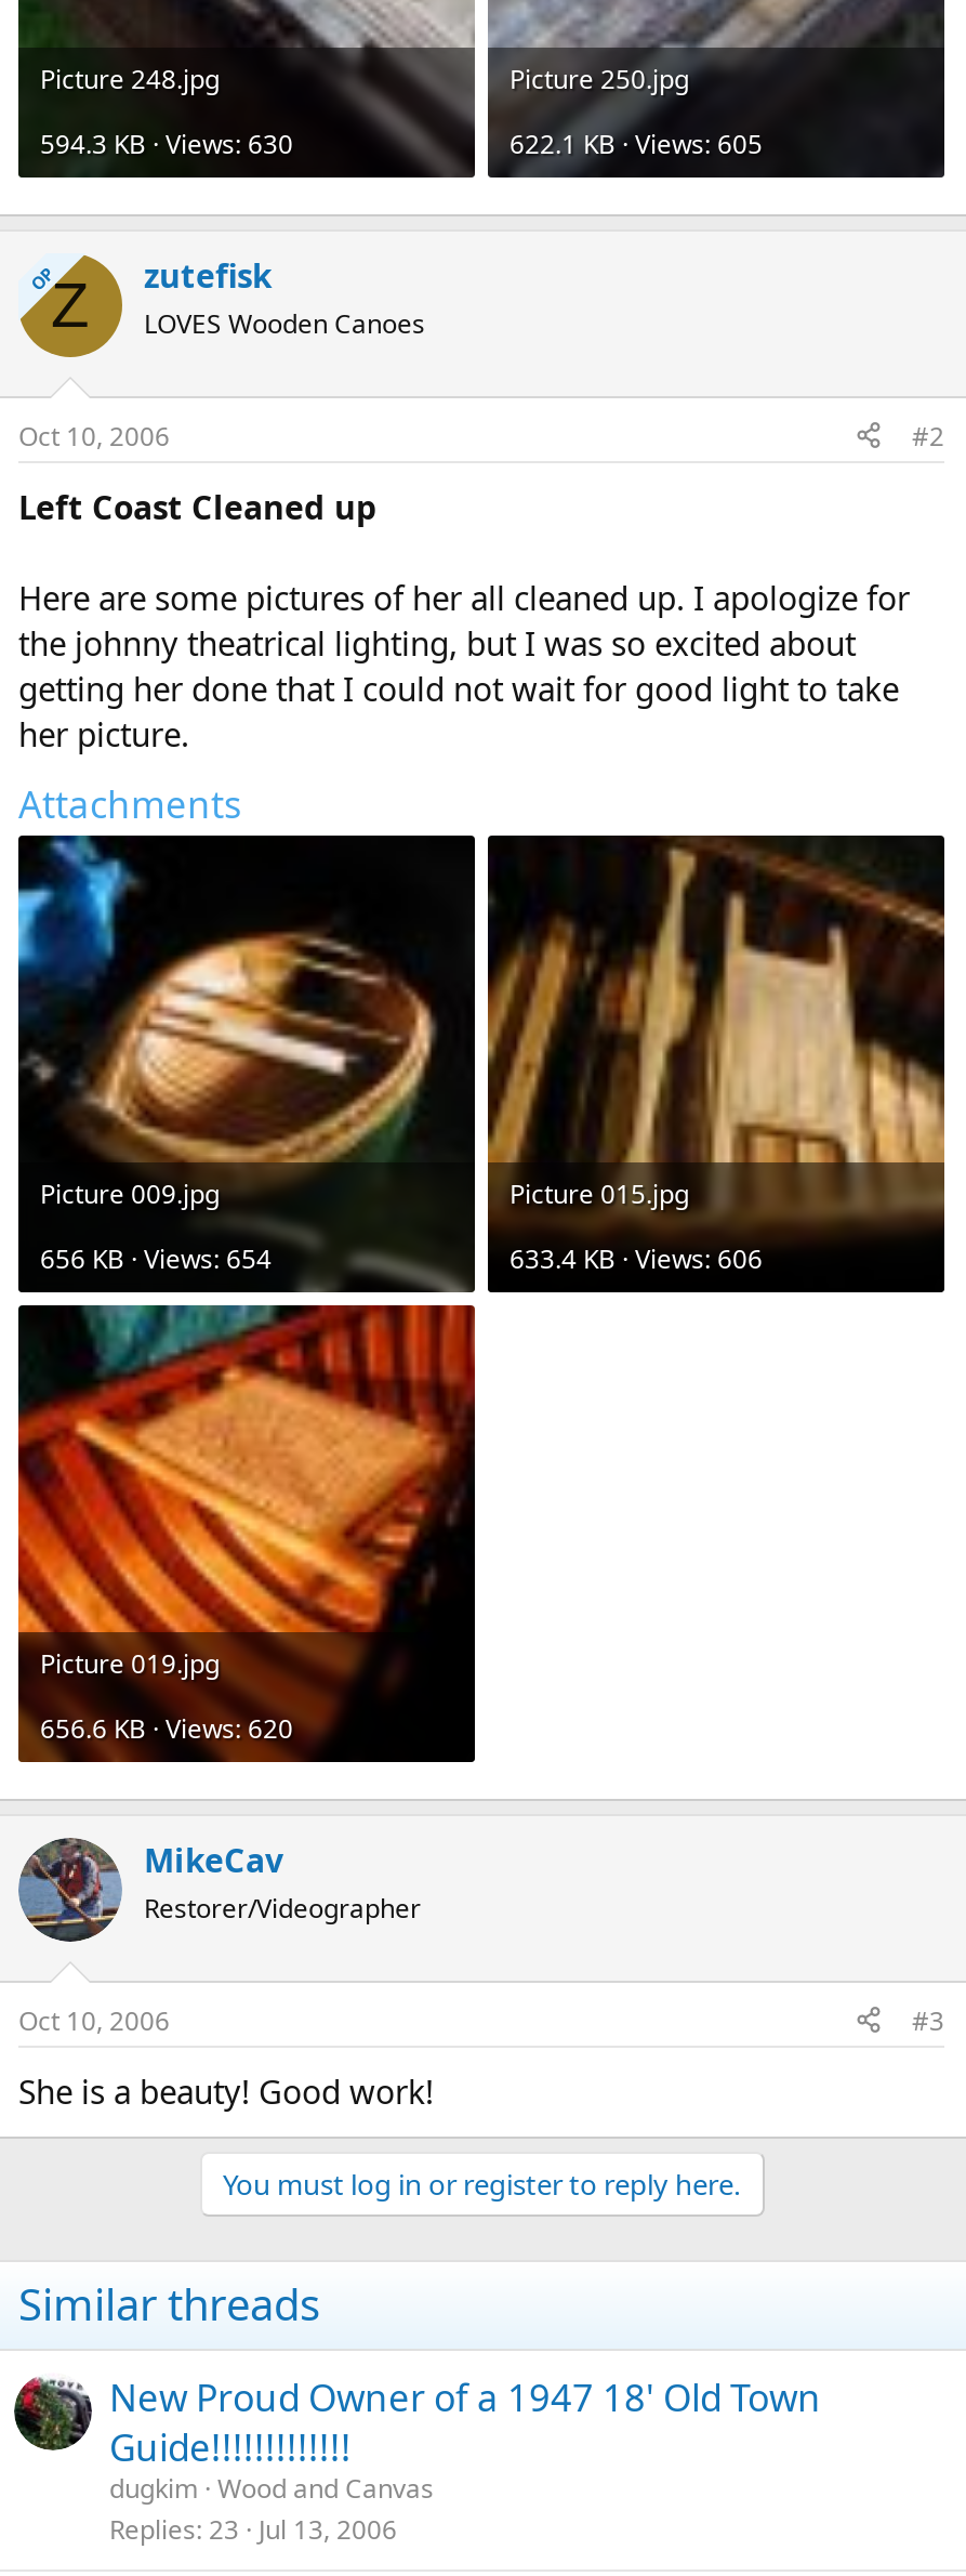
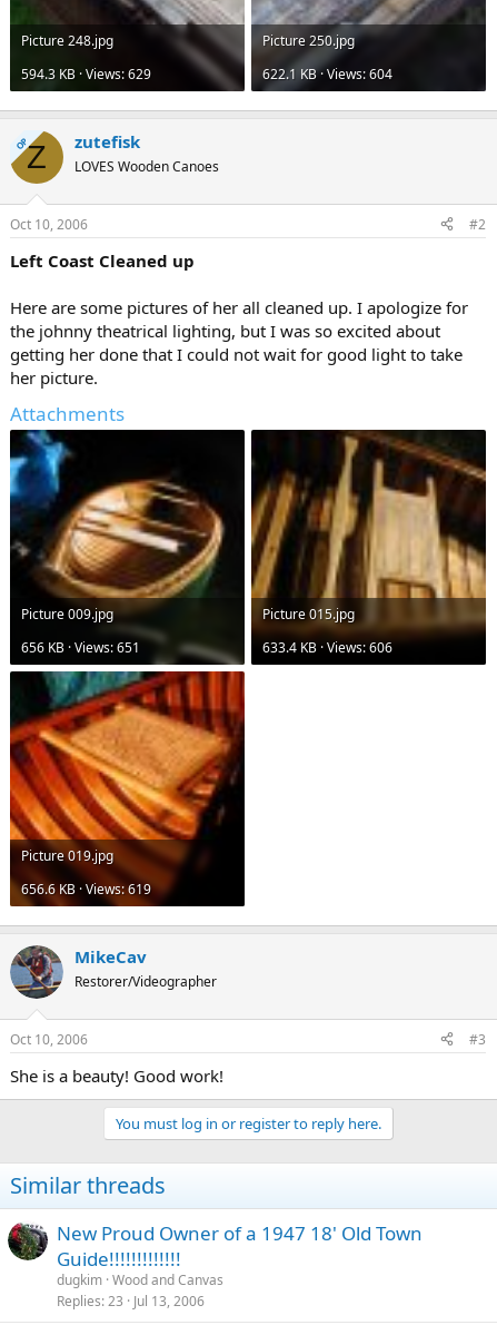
[40,124,293,161] 594.3 KB · Views: 630 -> [21,64,151,83] 594.3 KB · Views: 629
[510,124,763,161] 622.1 KB · Views: 605 -> [262,64,392,83] 622.1 KB · Views: 604
[40,1239,272,1276] 656 KB · Views: 654 -> [21,637,140,656] 656 KB · Views: 651
[40,1709,293,1746] 656.6 KB · Views: 620 -> [21,879,151,898] 656.6 KB · Views: 619

